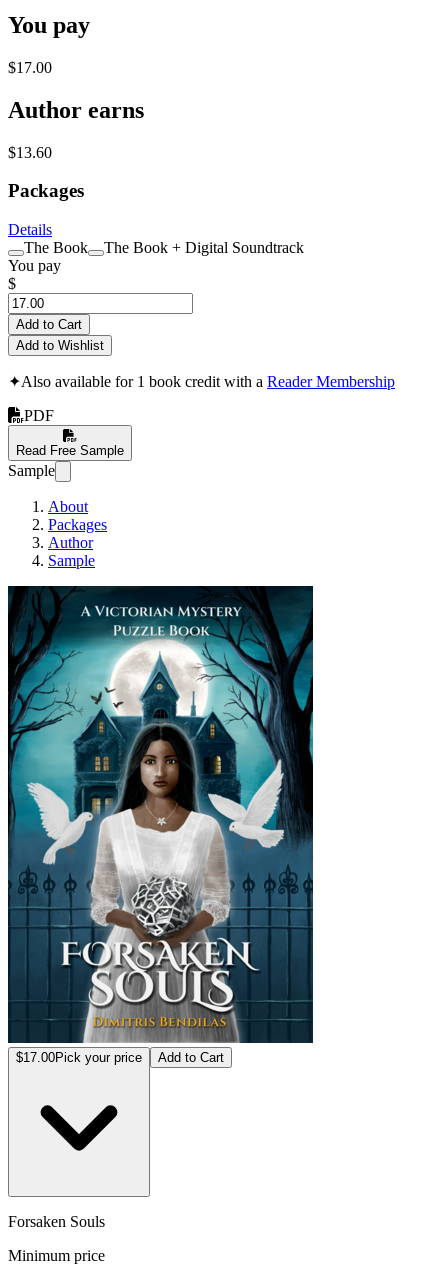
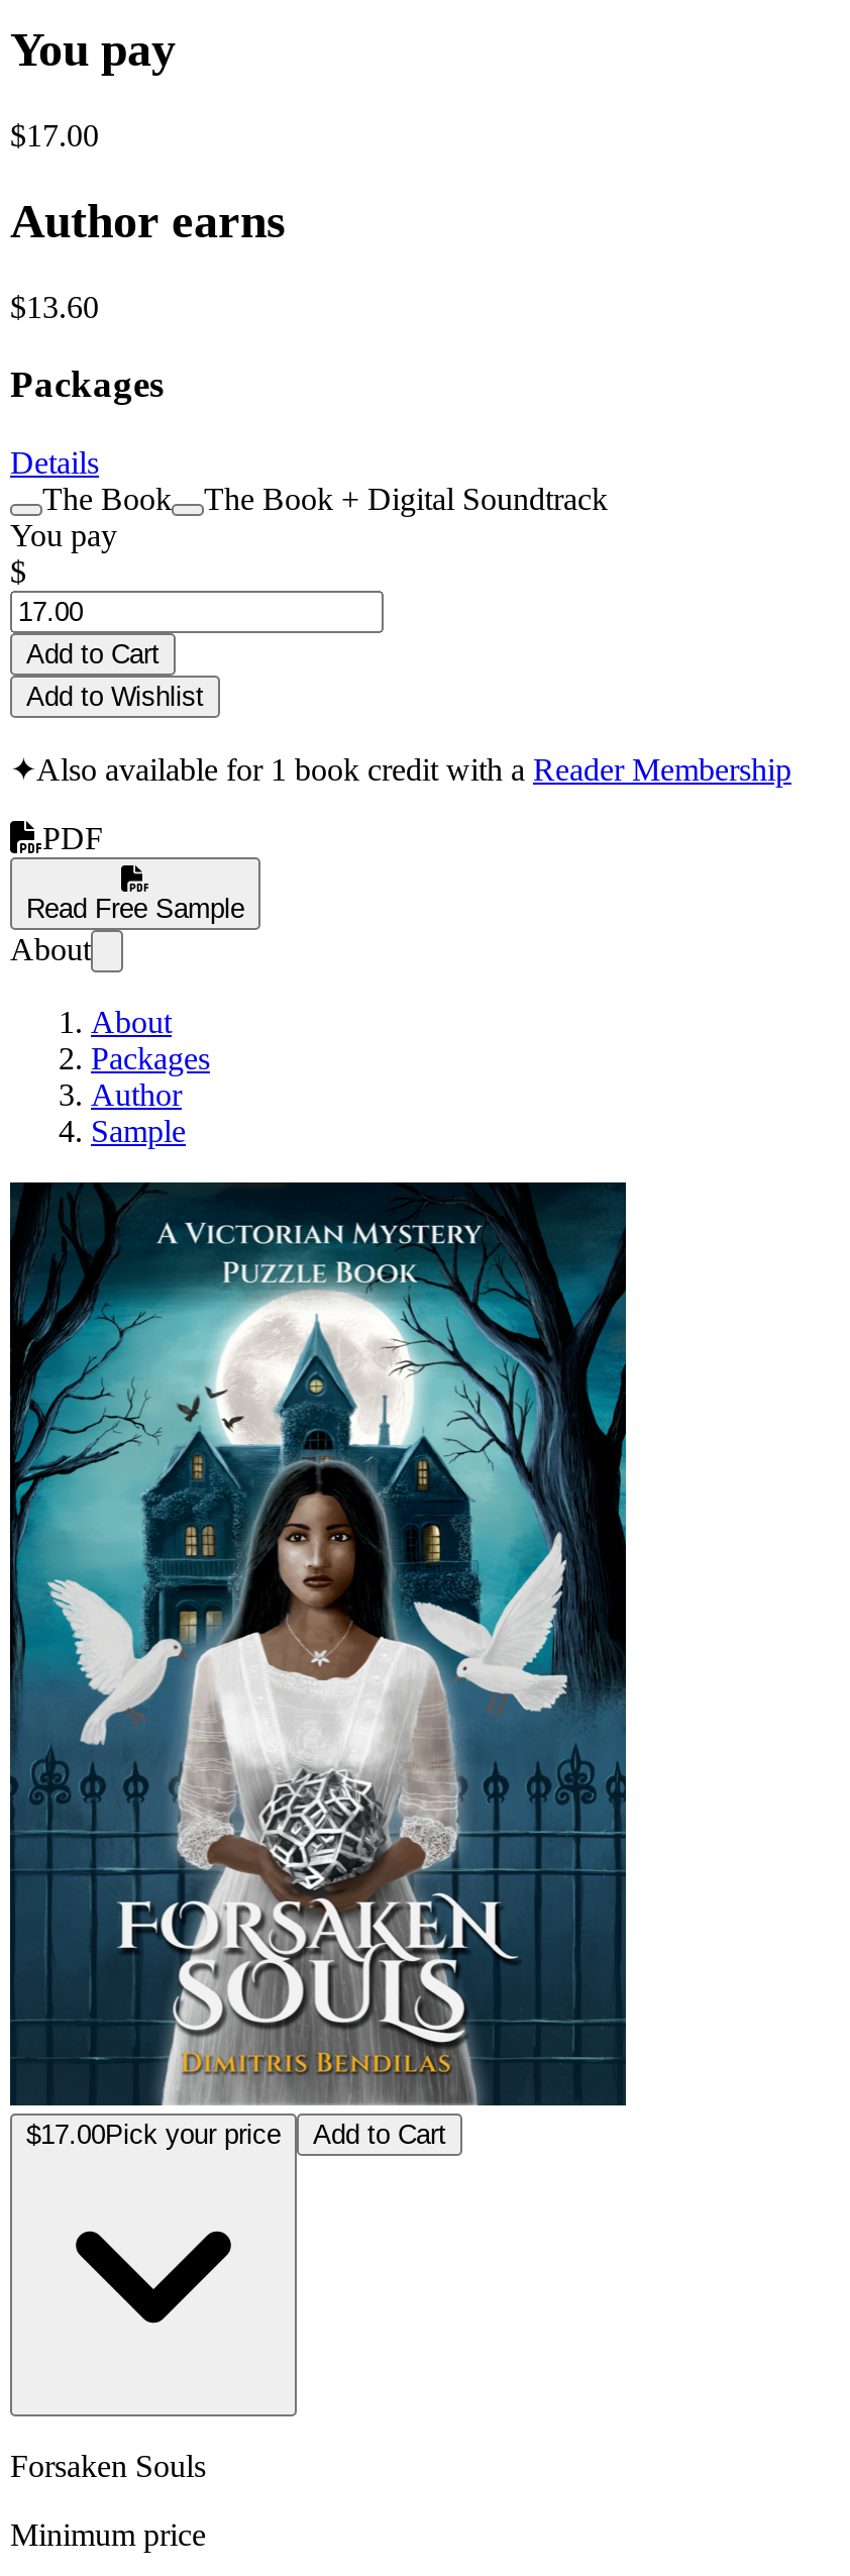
[8,462,55,479] Sample -> [10,932,91,967] About

